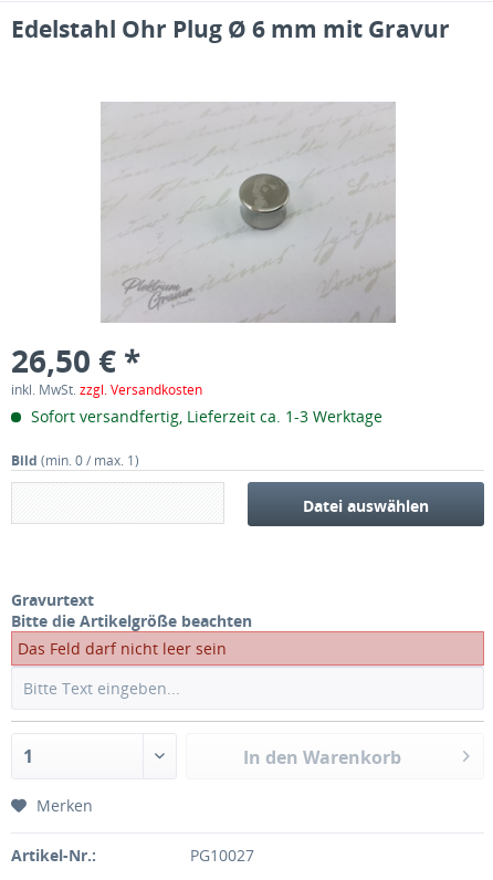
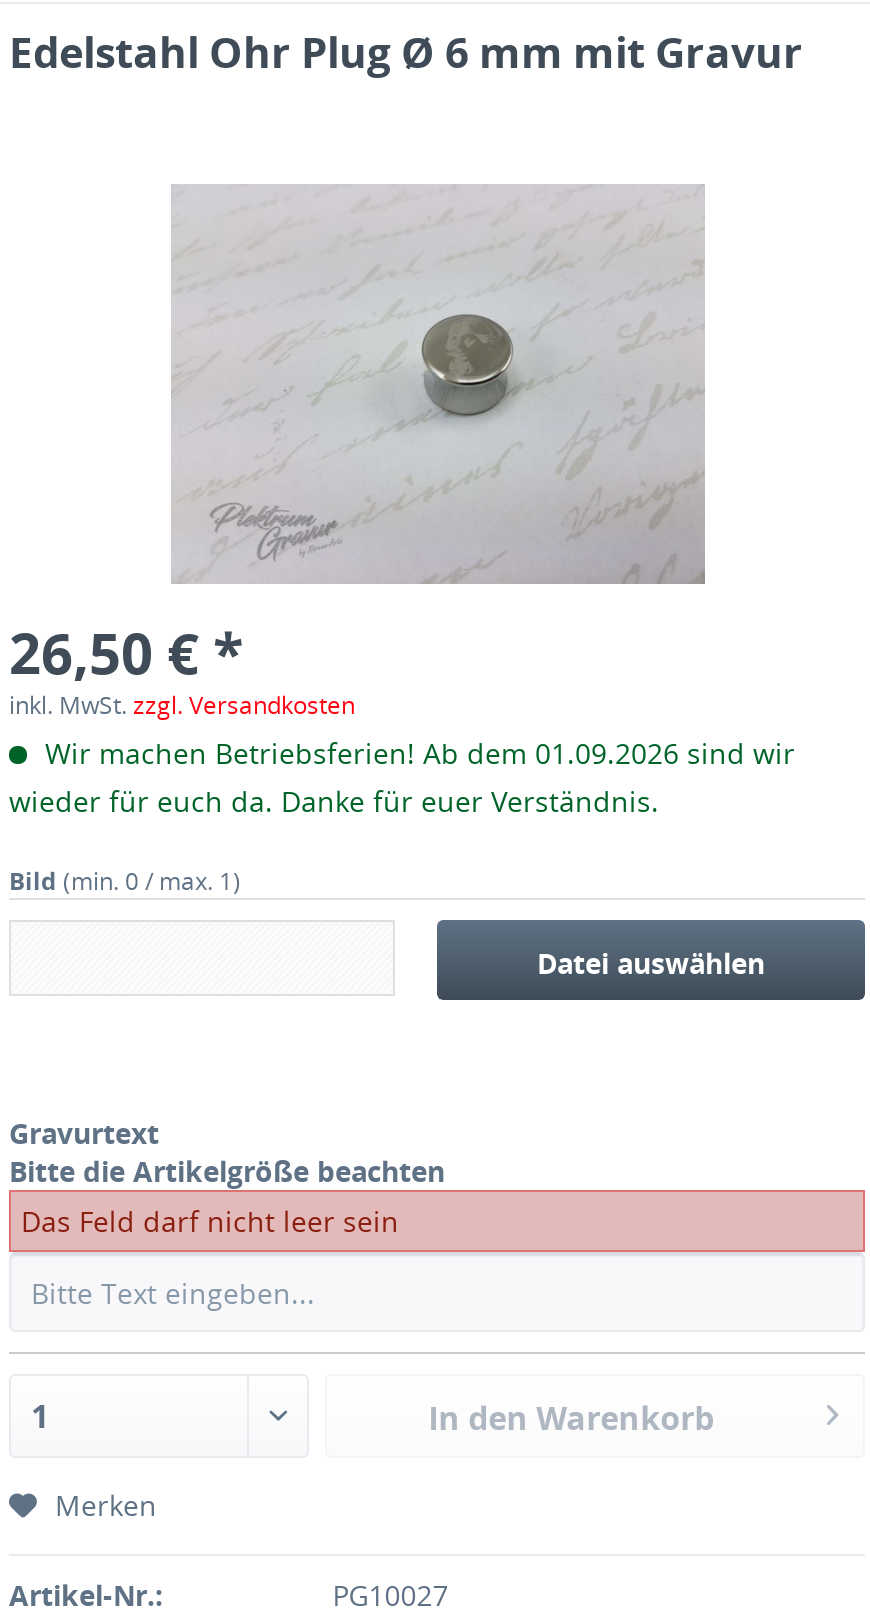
[27,406,382,427] Sofort versandfertig, Lieferzeit ca. 1-3 Werktage -> [9,734,795,820] Wir machen Betriebsferien! Ab dem 01.09.2026 sind wir | wieder für euch da. Danke für euer Verständnis.

